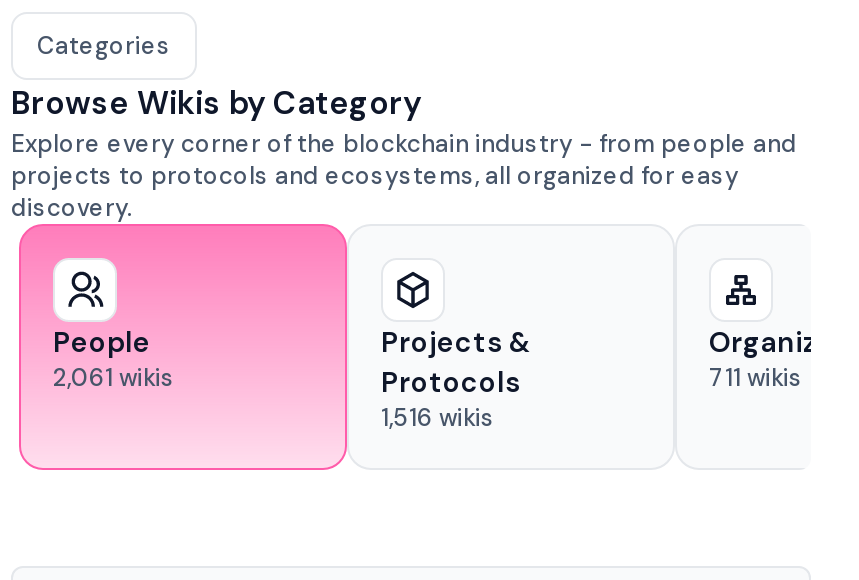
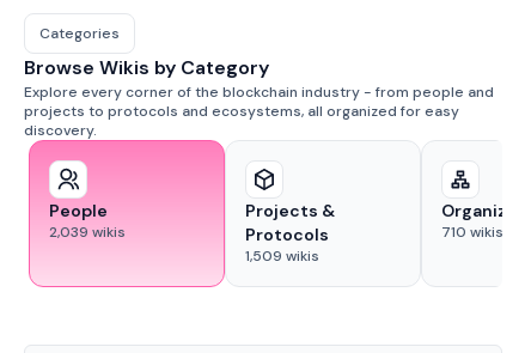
[53,362,175,394] 2,061 wikis -> [49,223,126,242] 2,039 wikis
[709,362,803,394] 711 wikis -> [441,223,503,242] 710 wikis
[381,402,495,434] 1,516 wikis -> [245,247,319,266] 1,509 wikis

